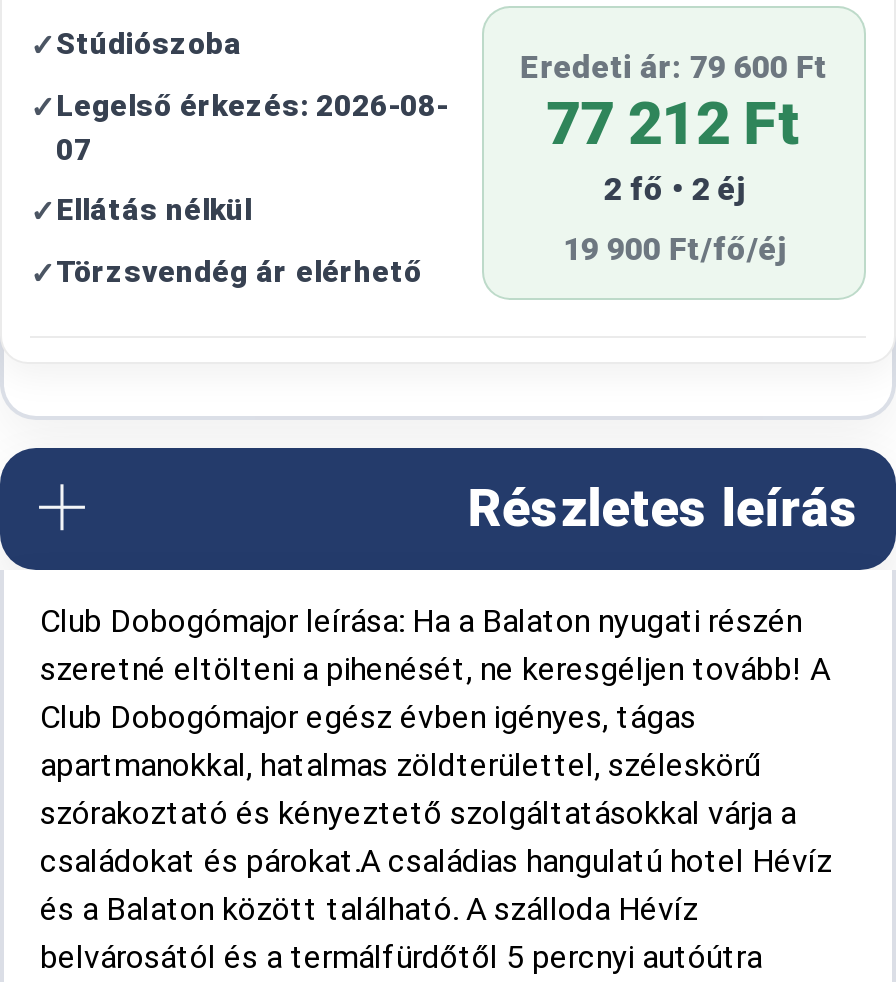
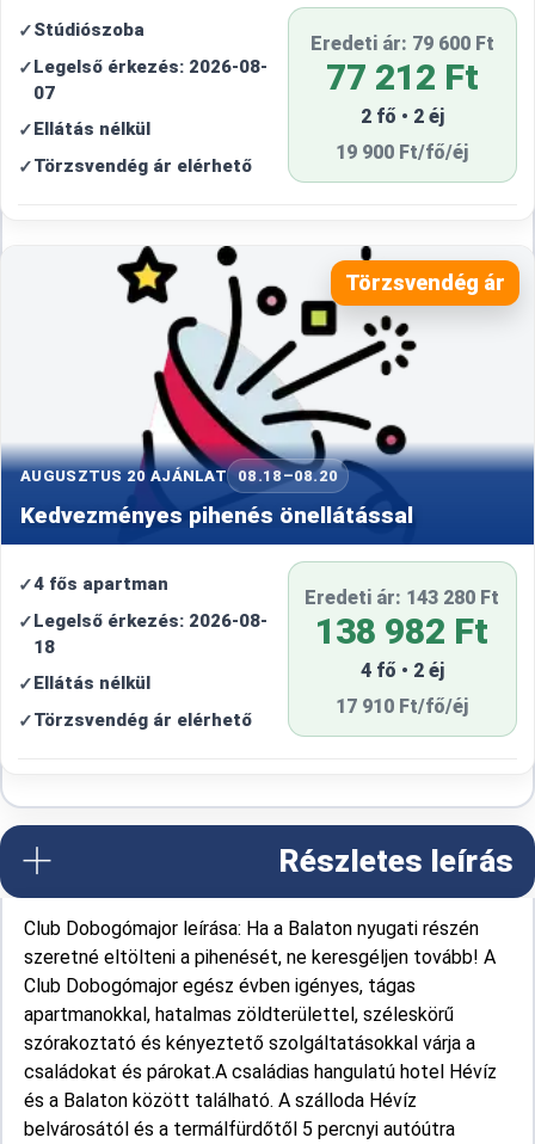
none -> [4,245,531,546] [image] | Törzsvendég ár
none -> [20,467,413,730] AUGUSZTUS 20 AJÁNLAT 08.18–08.20 | Kedvezményes pihenés önellátással | 4 fős apartman | Legelső érkezés: 2026-08- | 18 | Ellátás nélkül | Törzsvendég ár elérhető
none -> [305,586,500,717] Eredeti ár: 143 280 Ft | 138 982 Ft | 4 fő • 2 éj | 17 910 Ft/fő/éj

